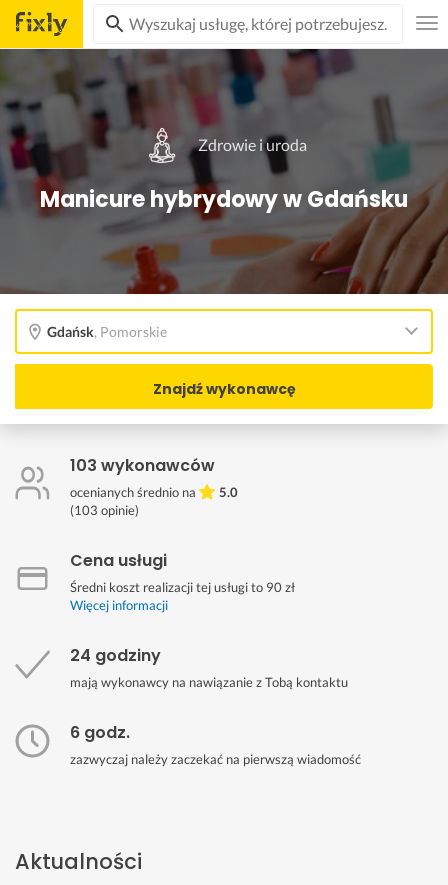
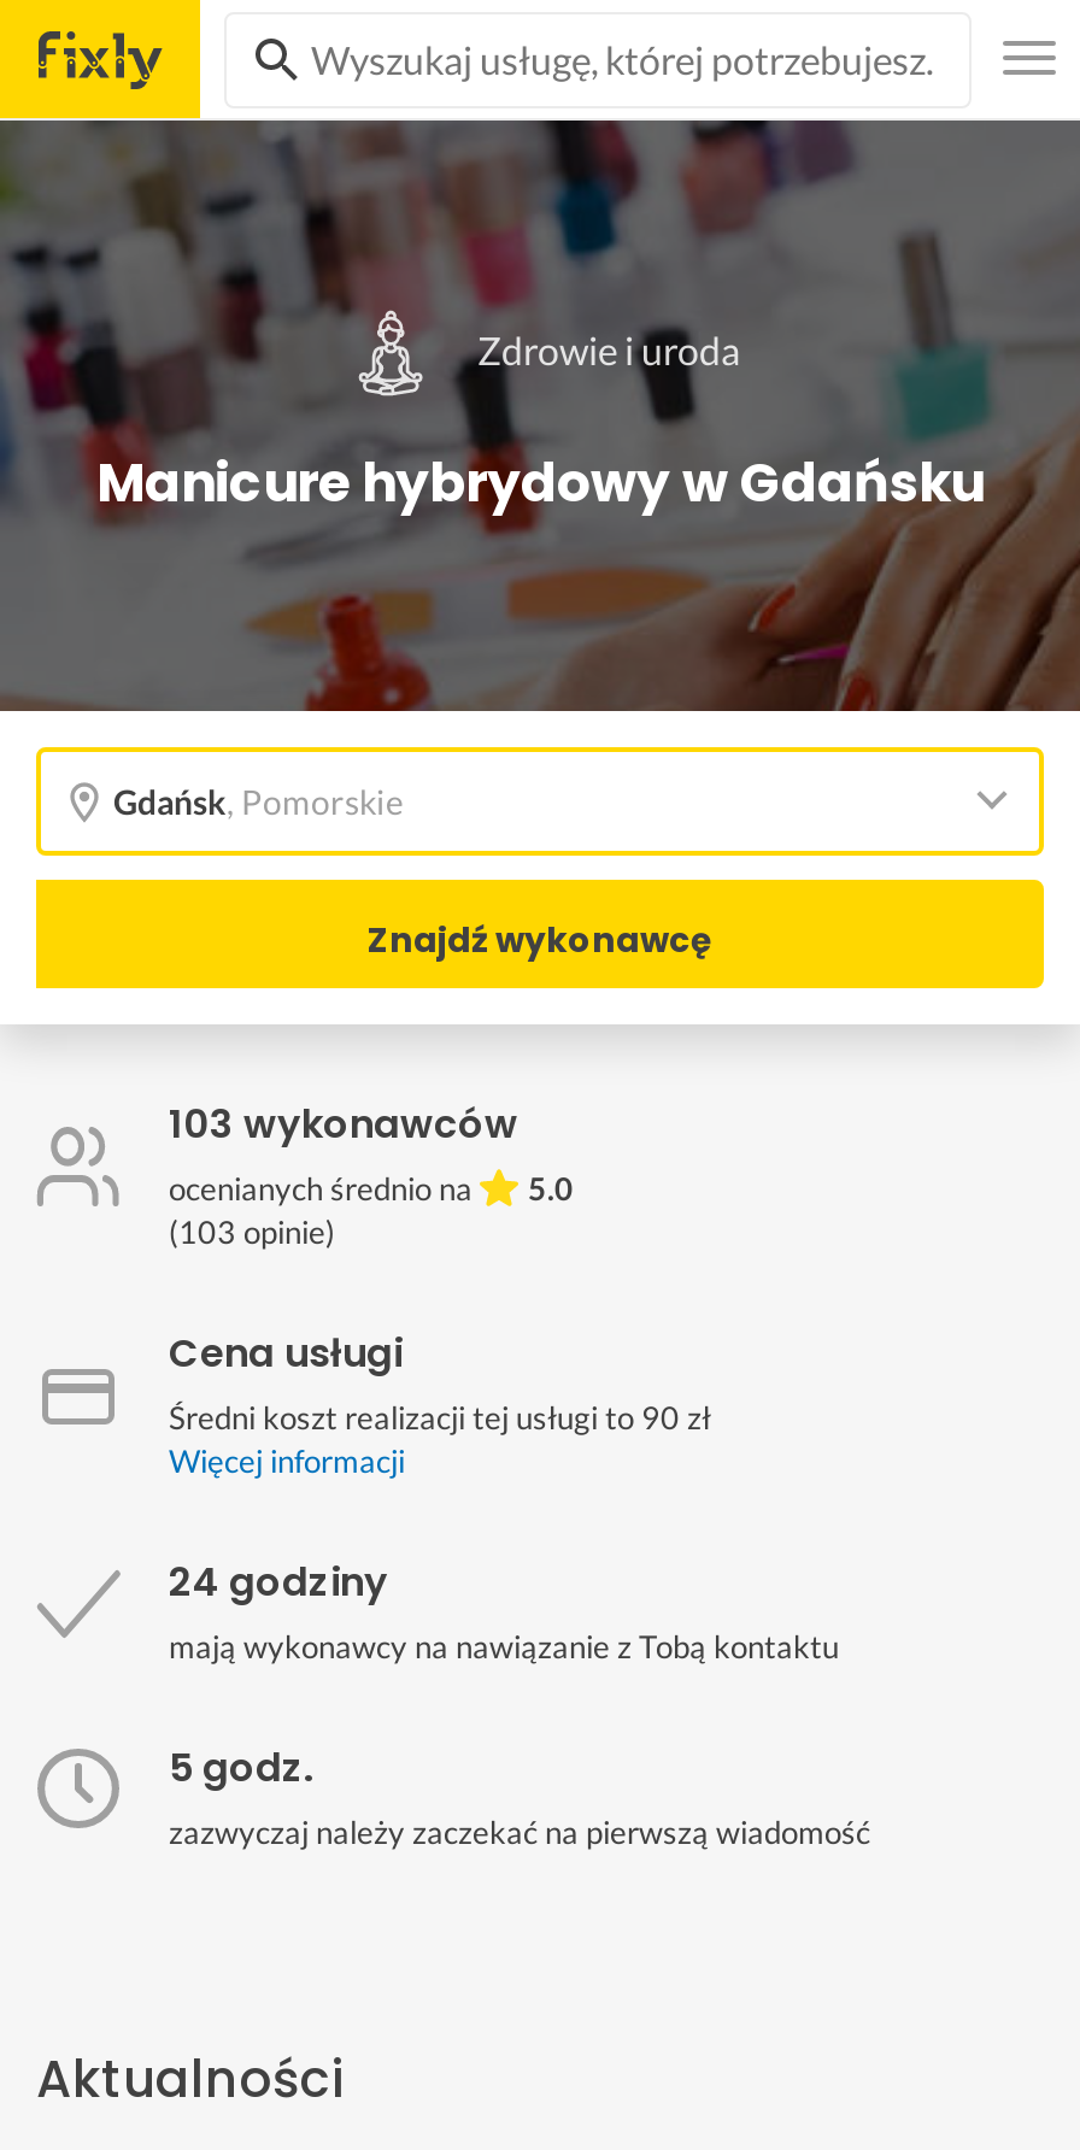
[70,721,130,744] 6 godz. -> [169,1740,313,1796] 5 godz.

